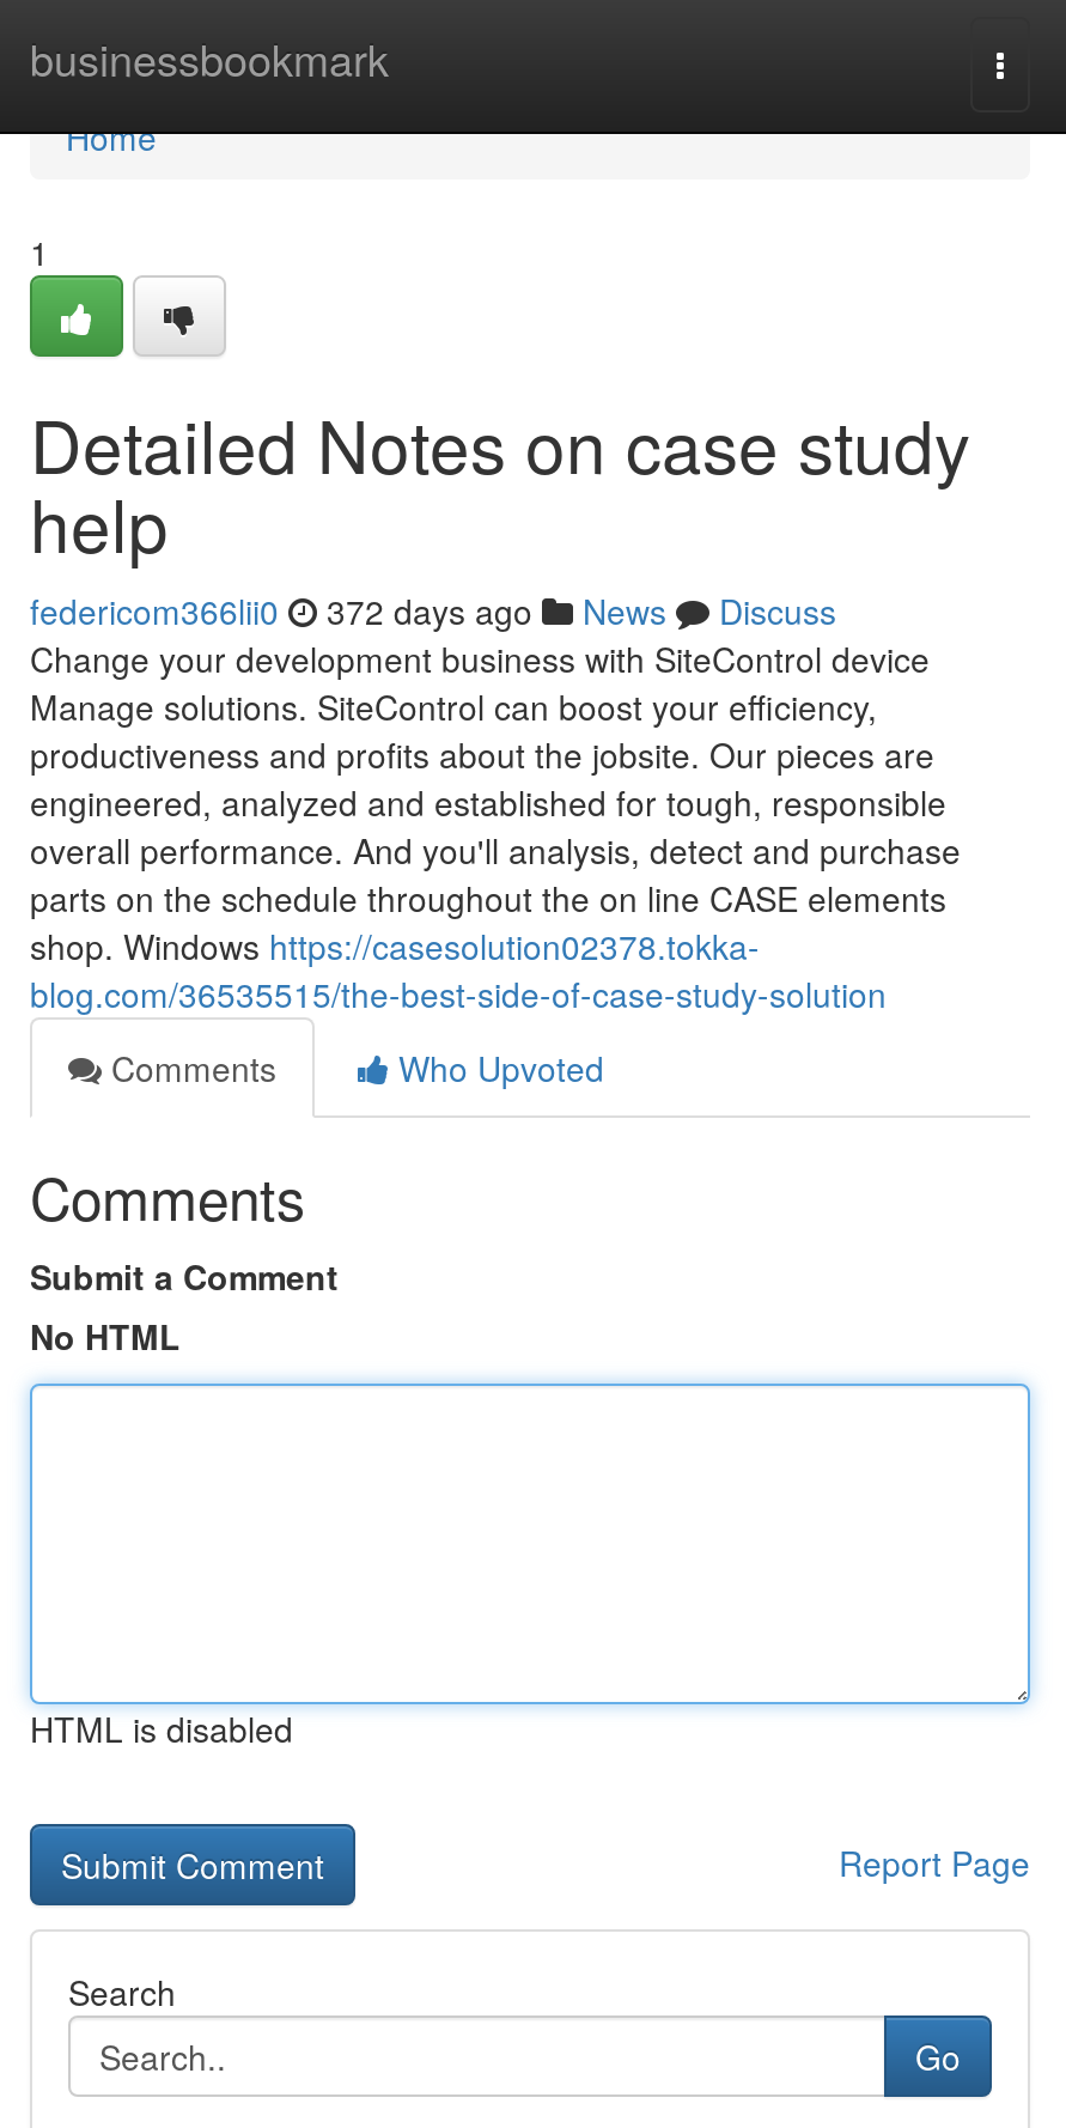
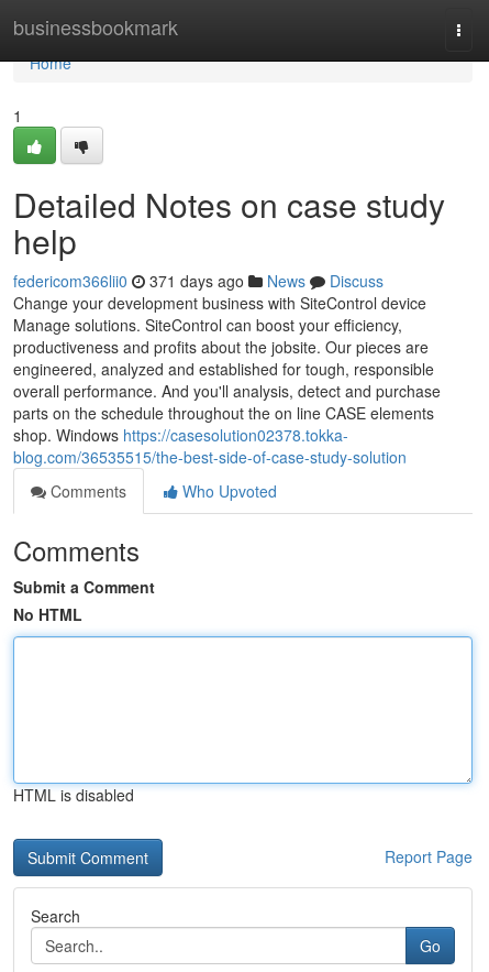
[30,586,836,634] federicom366lii0 372 days ago News Discuss -> [13,270,384,292] federicom366lii0 371 days ago News Discuss

